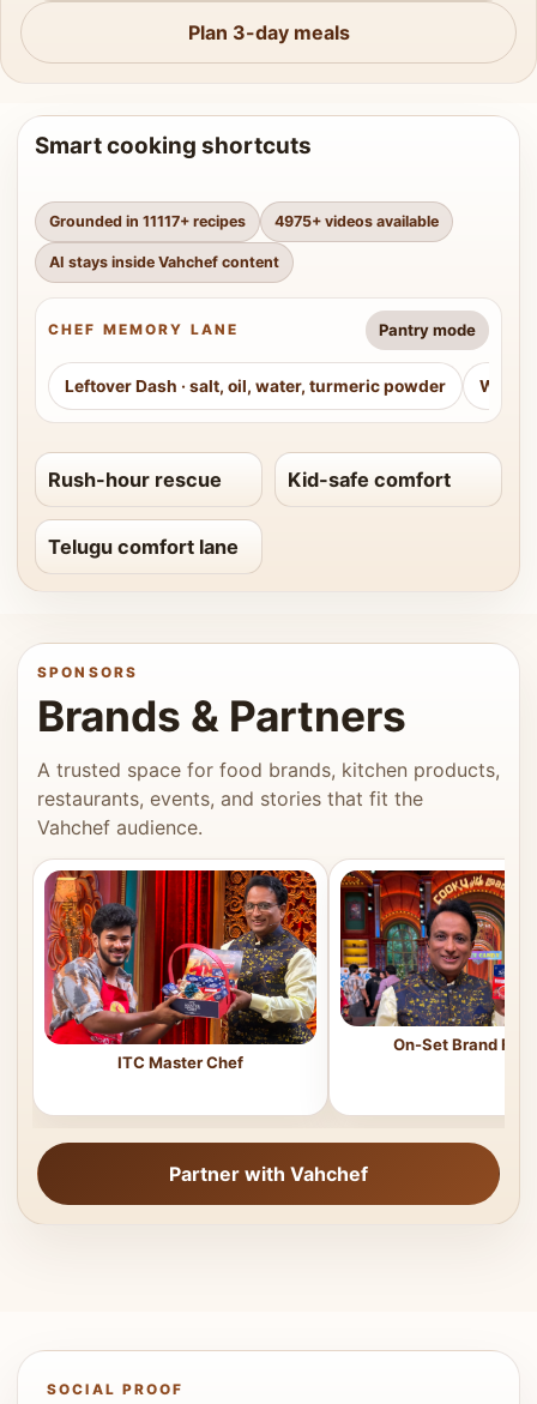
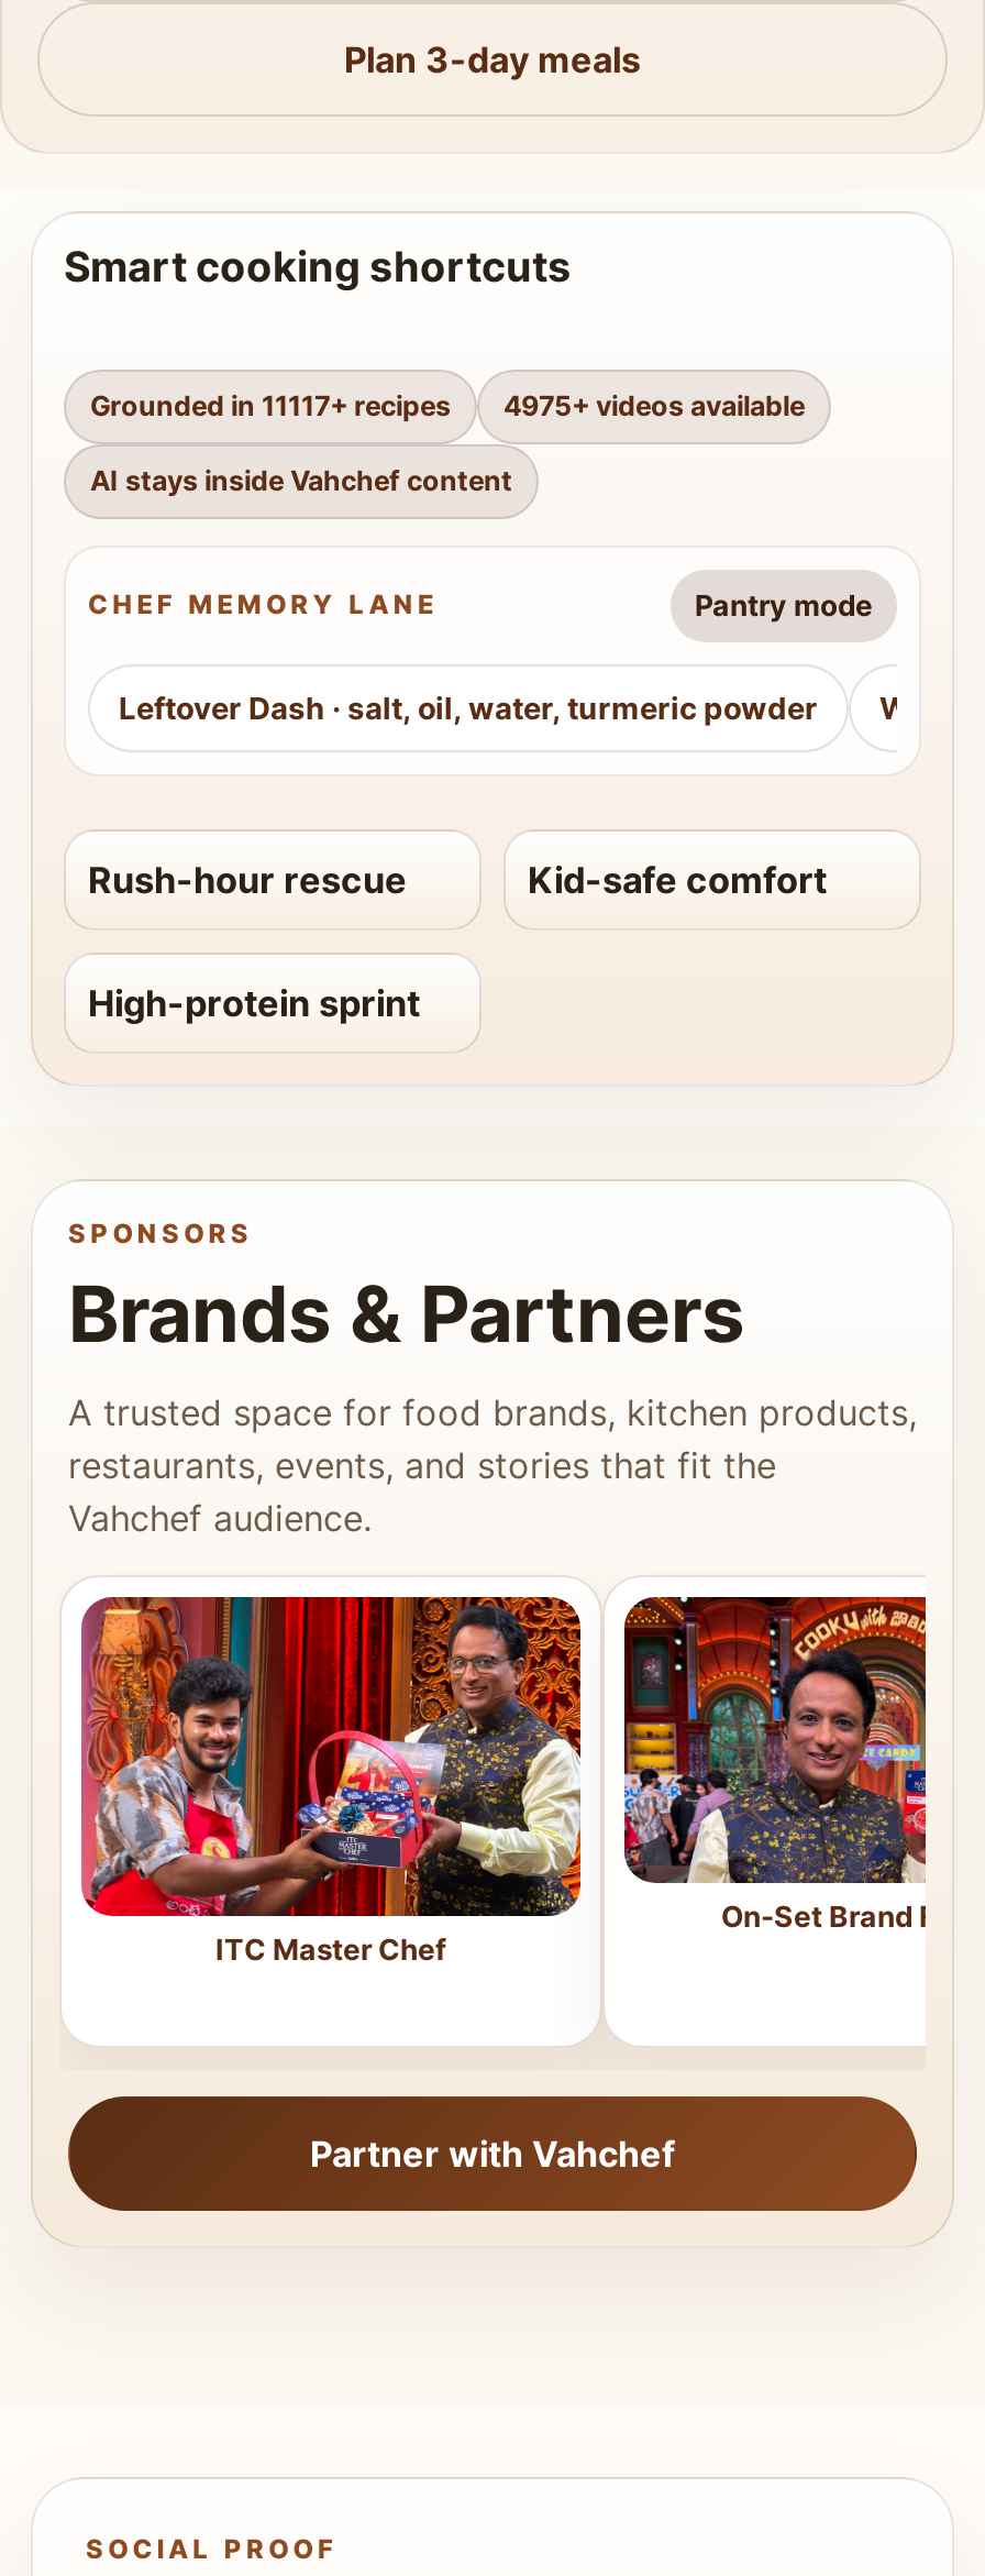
[48,535,239,559] Telugu comfort lane -> [88,982,420,1026] High-protein sprint

